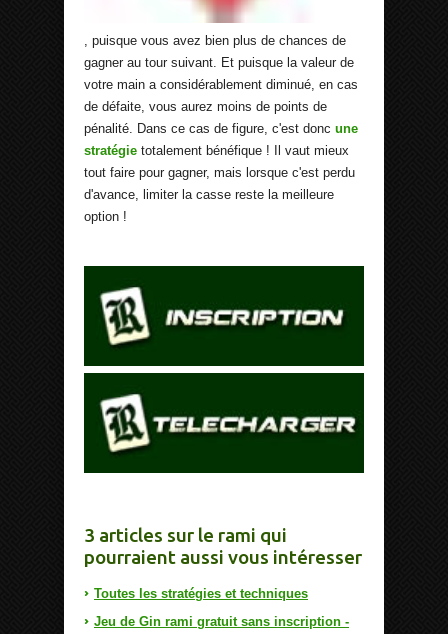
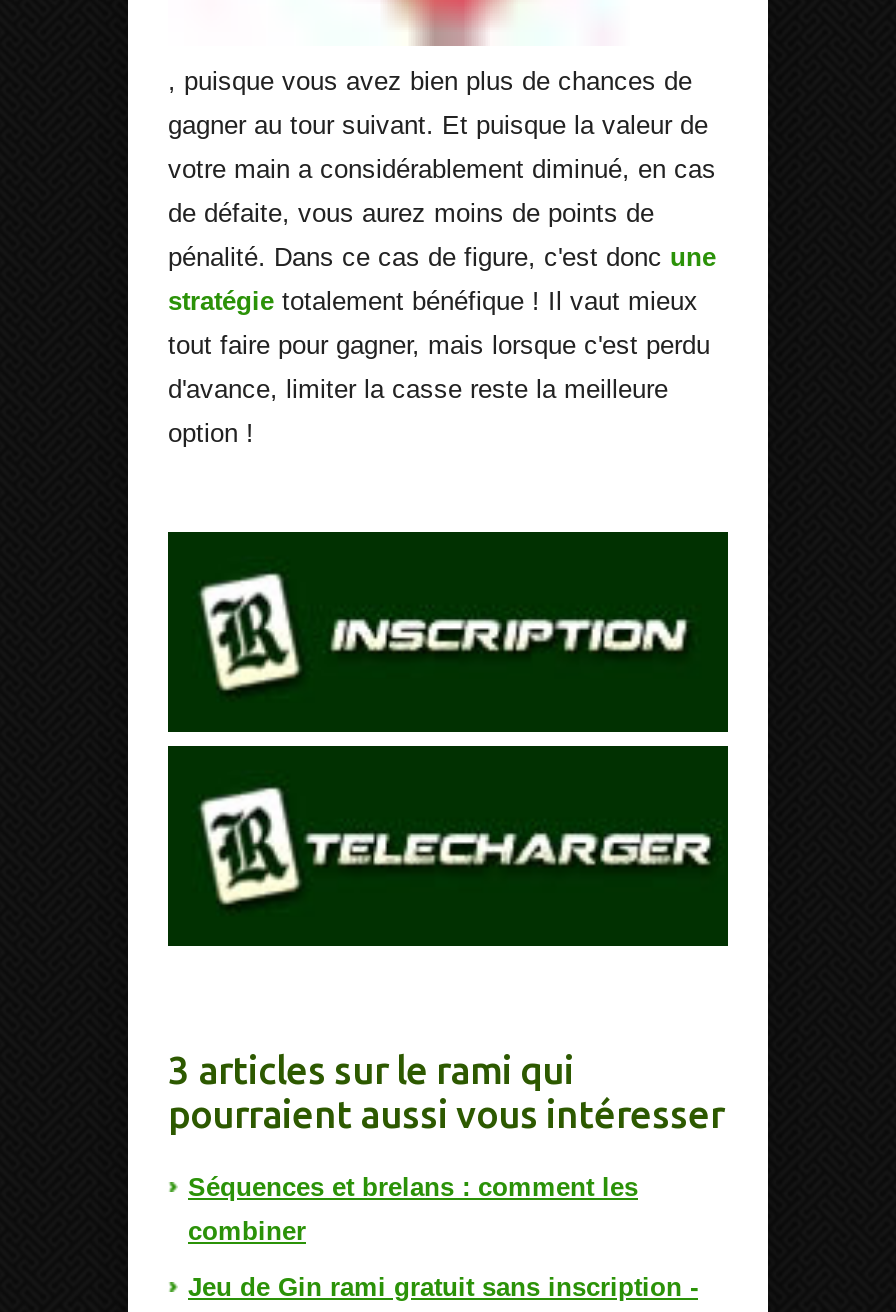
[94,586,308,601] Toutes les stratégies et techniques -> [188,1172,638,1246] Séquences et brelans : comment les | combiner

